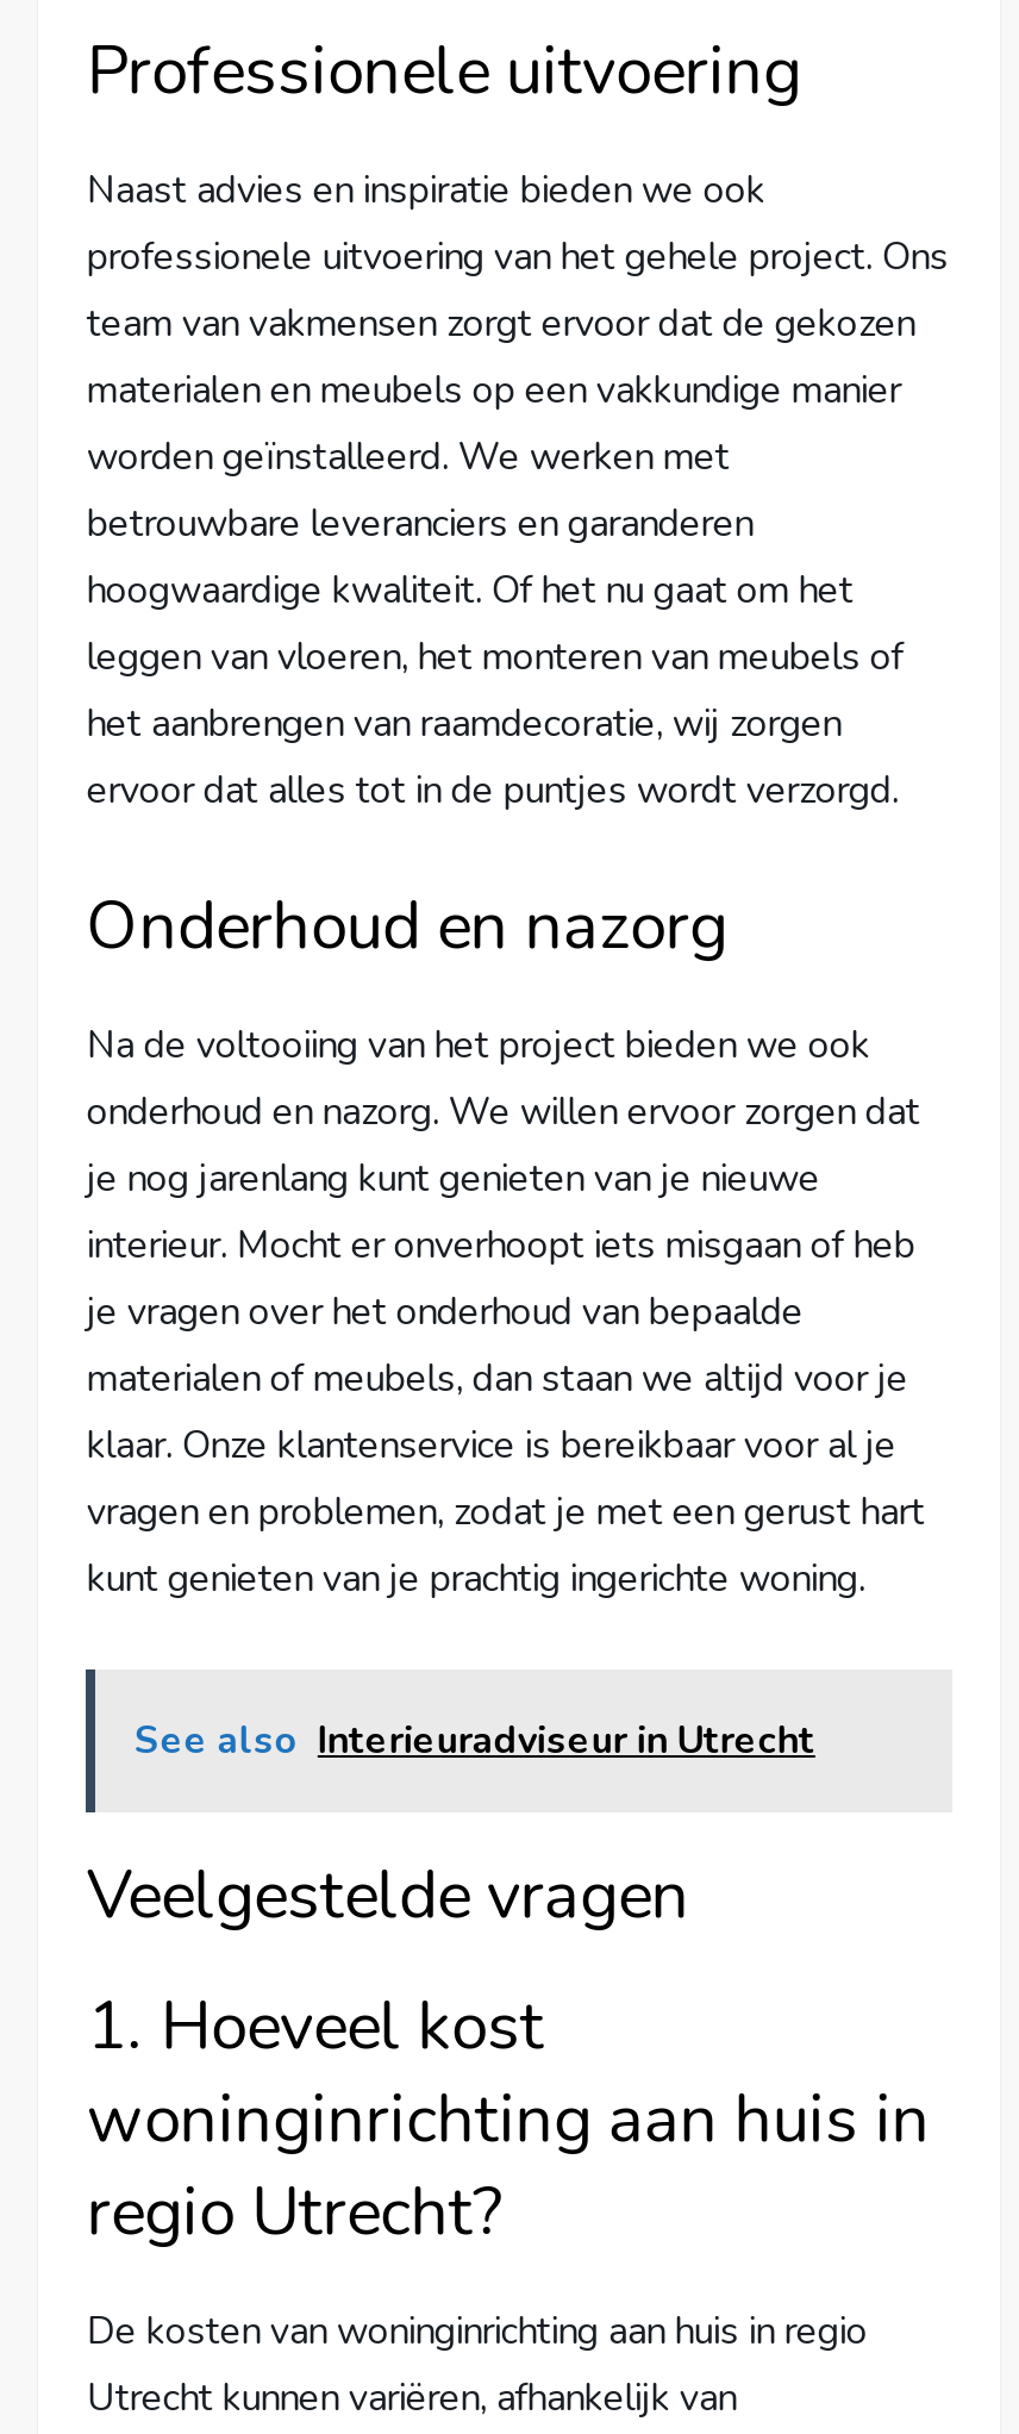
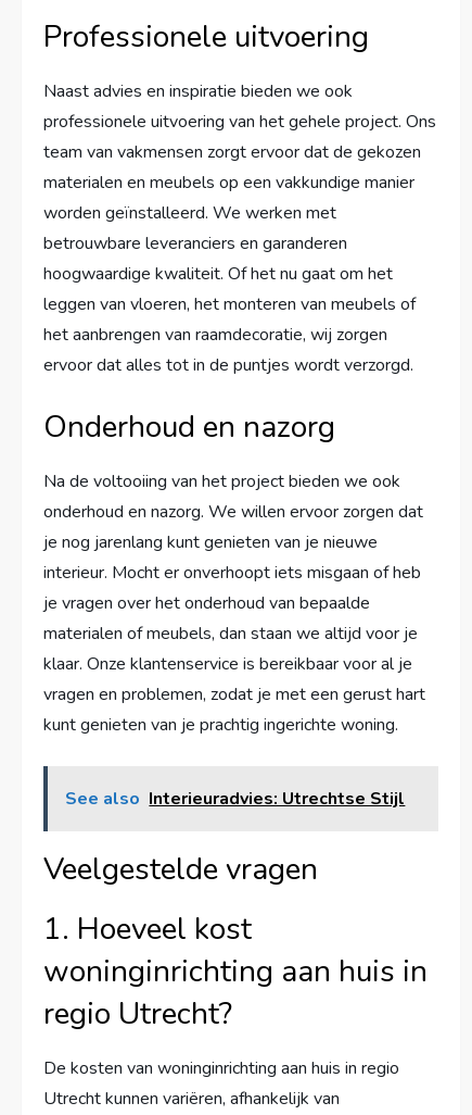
[134,1715,815,1767] See also Interieuradviseur in Utrecht -> [66,787,405,811] See also Interieuradvies: Utrechtse Stijl

